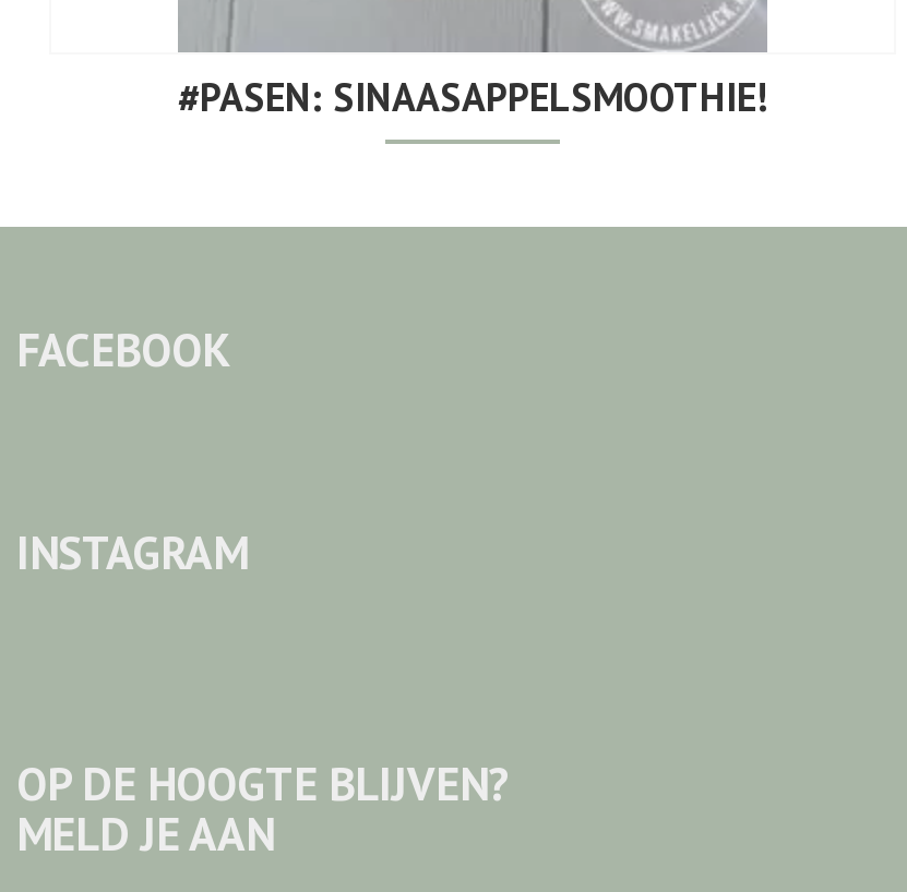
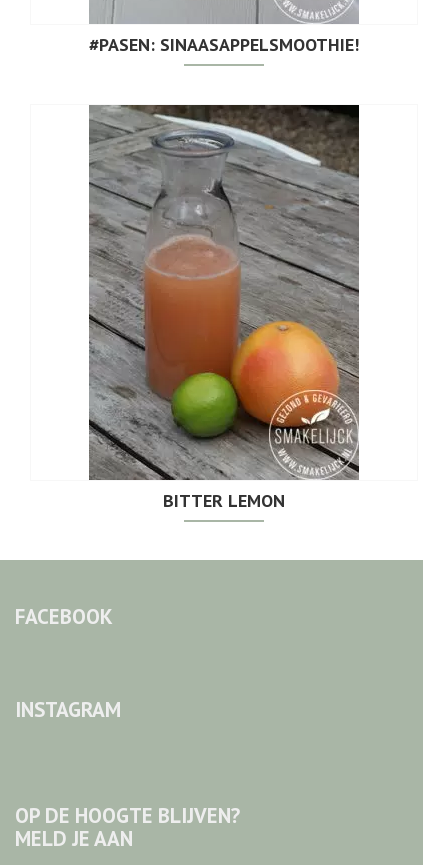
none -> [89,105,359,512] [image] | BITTER LEMON

